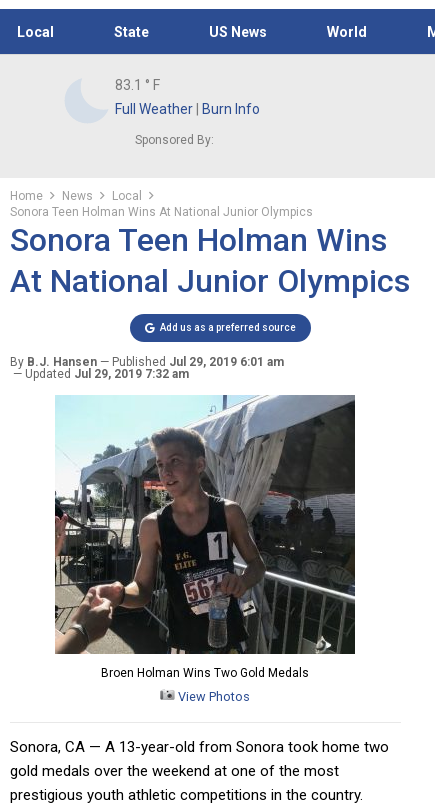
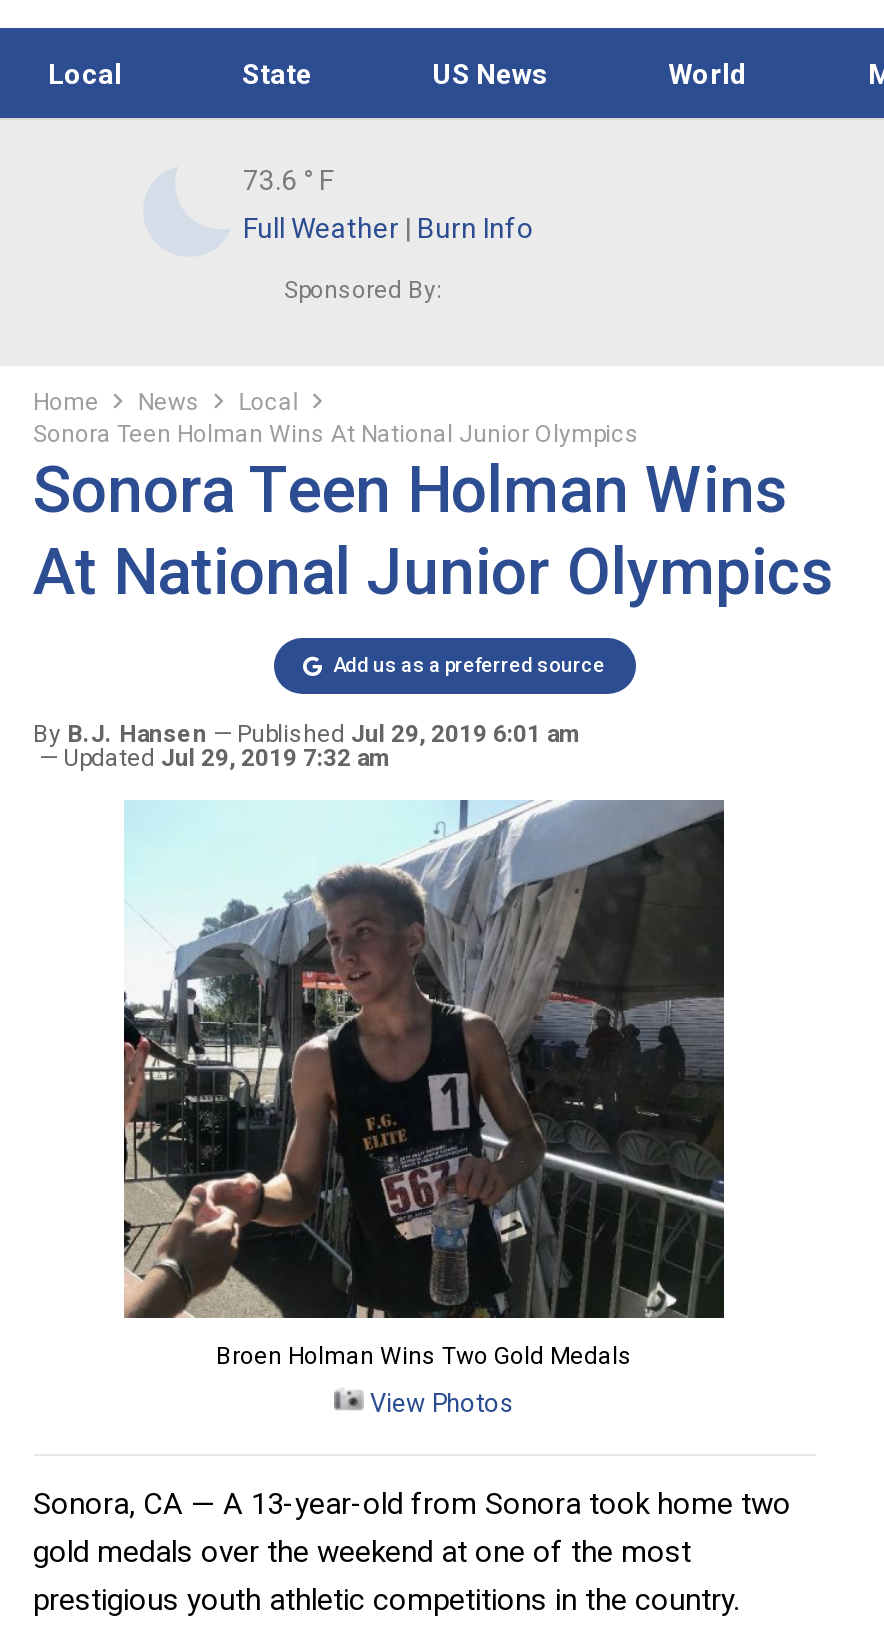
[114,77,159,93] 83.1 ° F -> [243,164,333,196] 73.6 ° F

